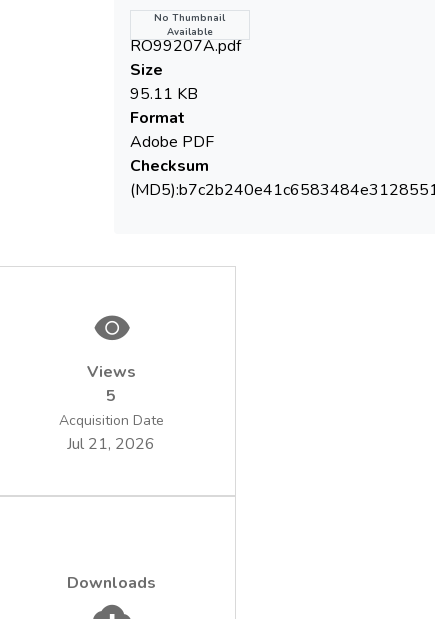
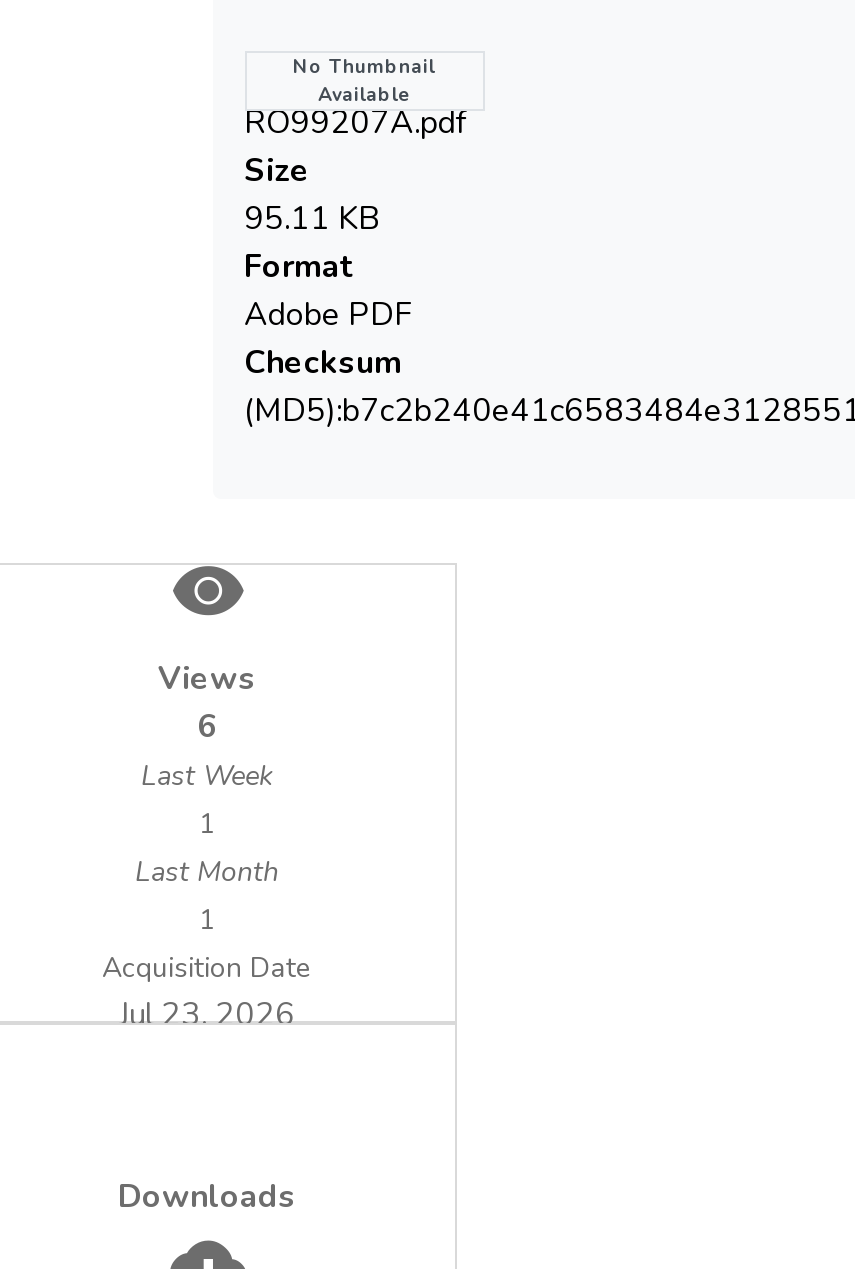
moved [86,361,135,383] -> [158,657,256,701]: Views
[106,385,116,407] 5 -> [135,705,279,939] 6 | Last Week | 1 | Last Month | 1
moved [58,411,163,430] -> [102,949,312,987]: Acquisition Date
[67,433,155,455] Jul 21, 2026 -> [119,993,295,1037] Jul 23, 2026

